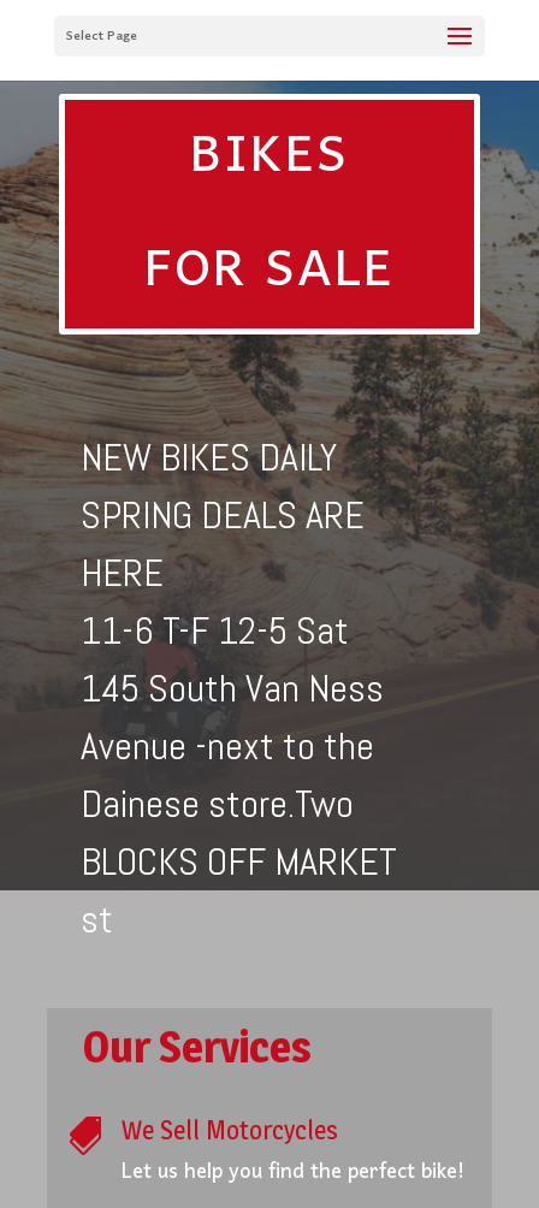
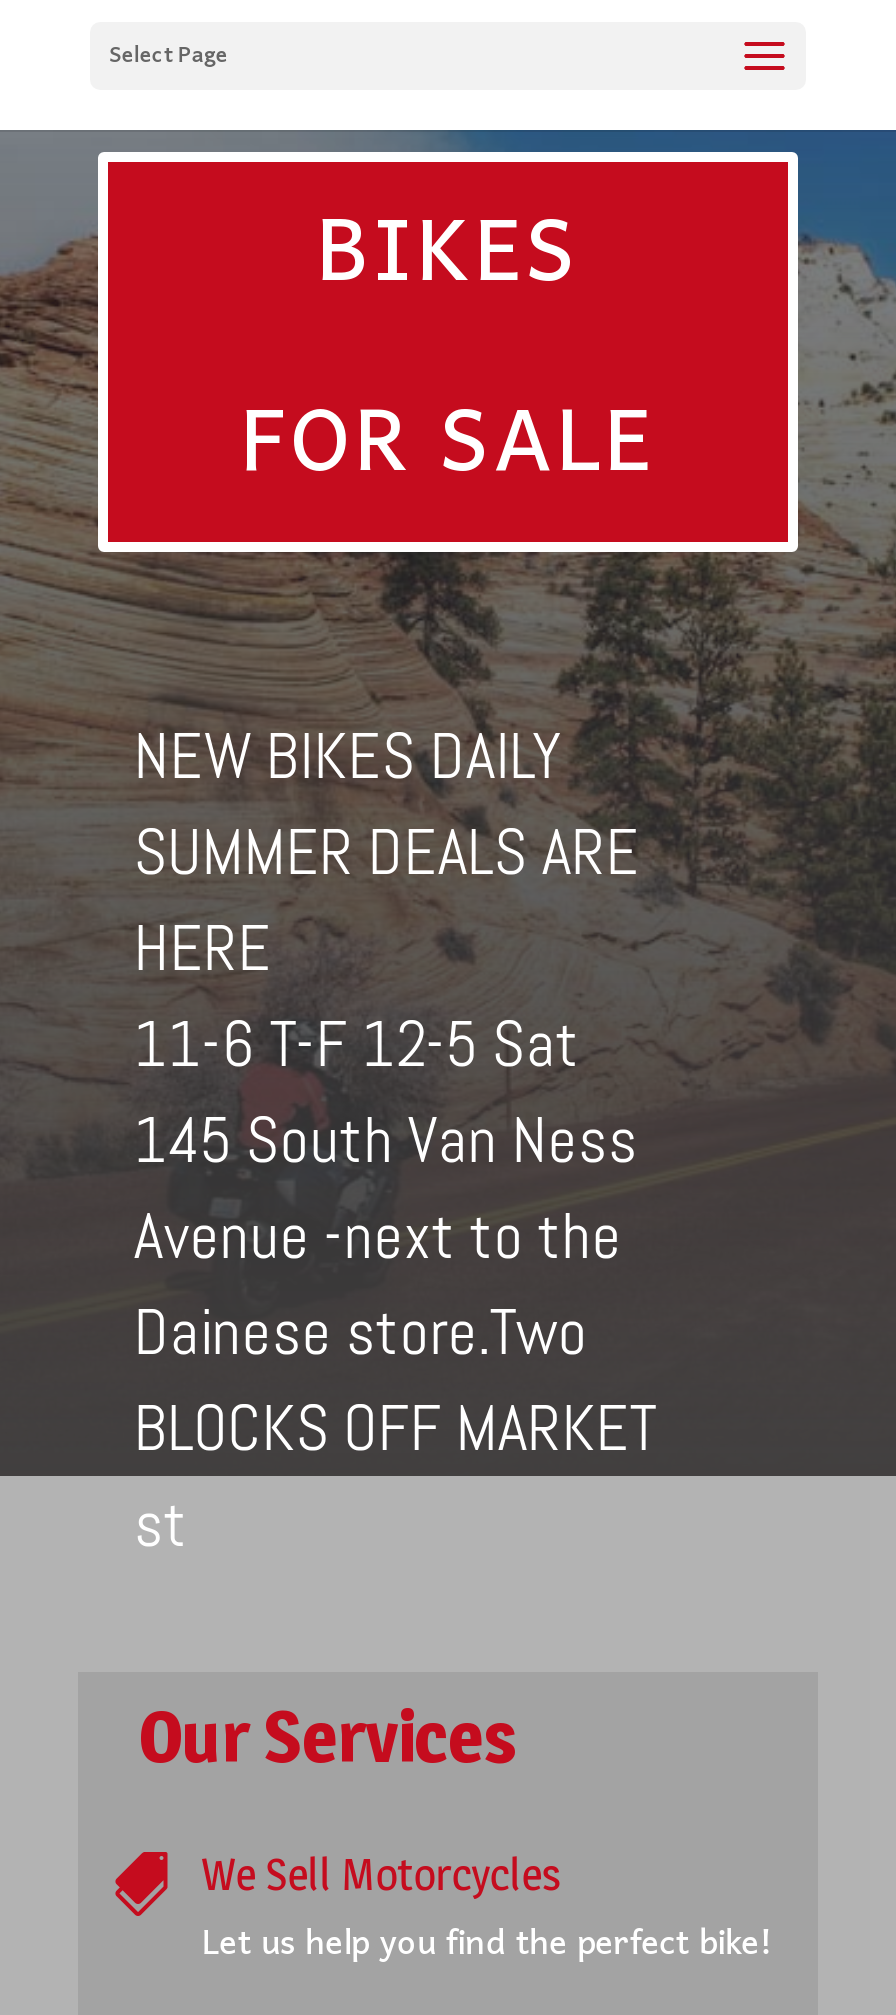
[80,491,364,540] SPRING DEALS ARE -> [134,813,640,893] SUMMER DEALS ARE

